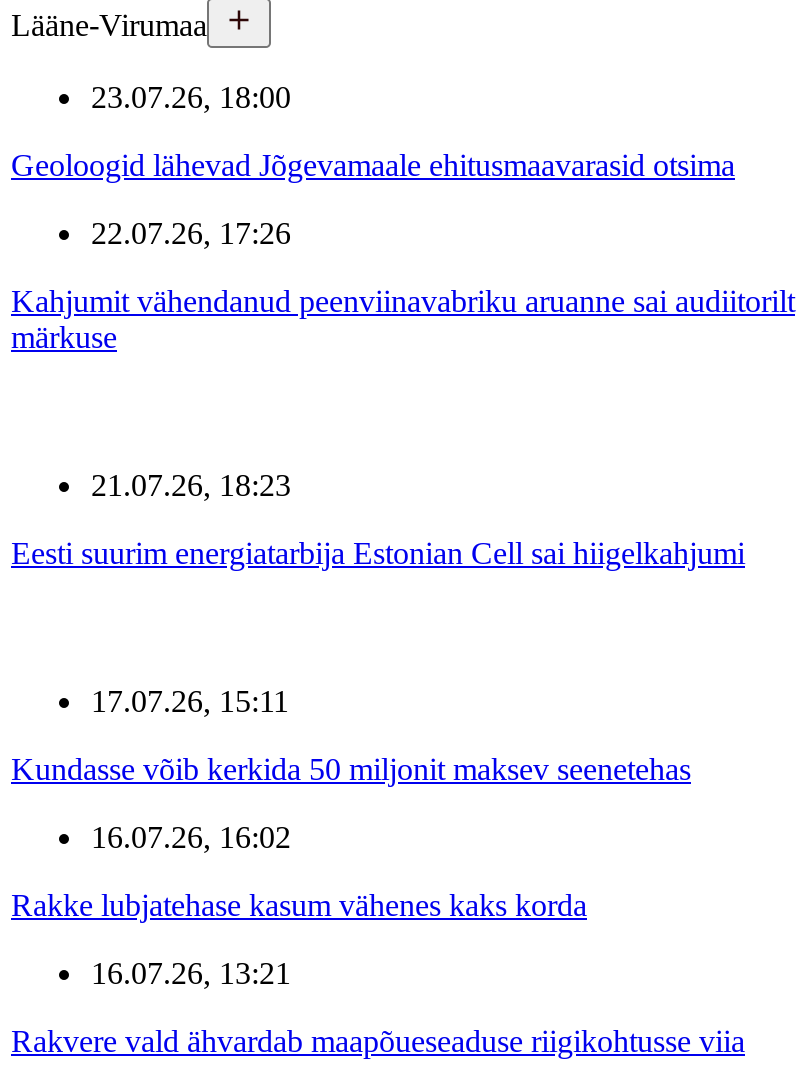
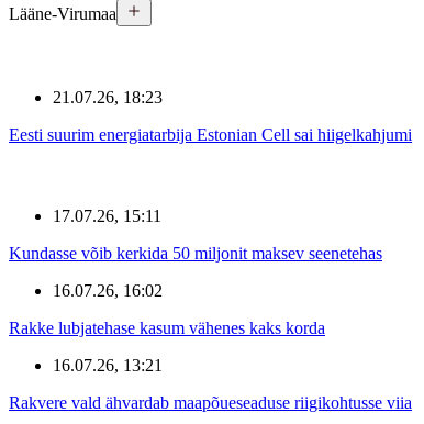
[11,80,795,354] 23.07.26, 18:00 | Geoloogid lähevad Jõgevamaale ehitusmaavarasid otsima | 22.07.26, 17:26 | Kahjumit vähendanud peenviinavabriku aruanne sai audiitorilt | märkuse -> none

